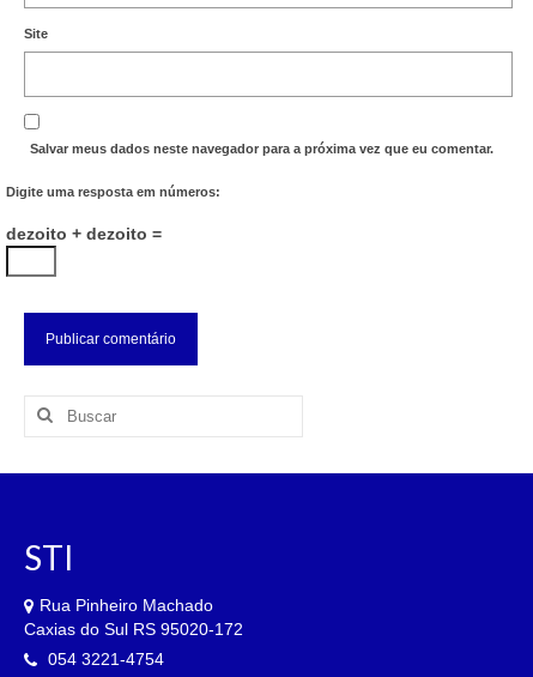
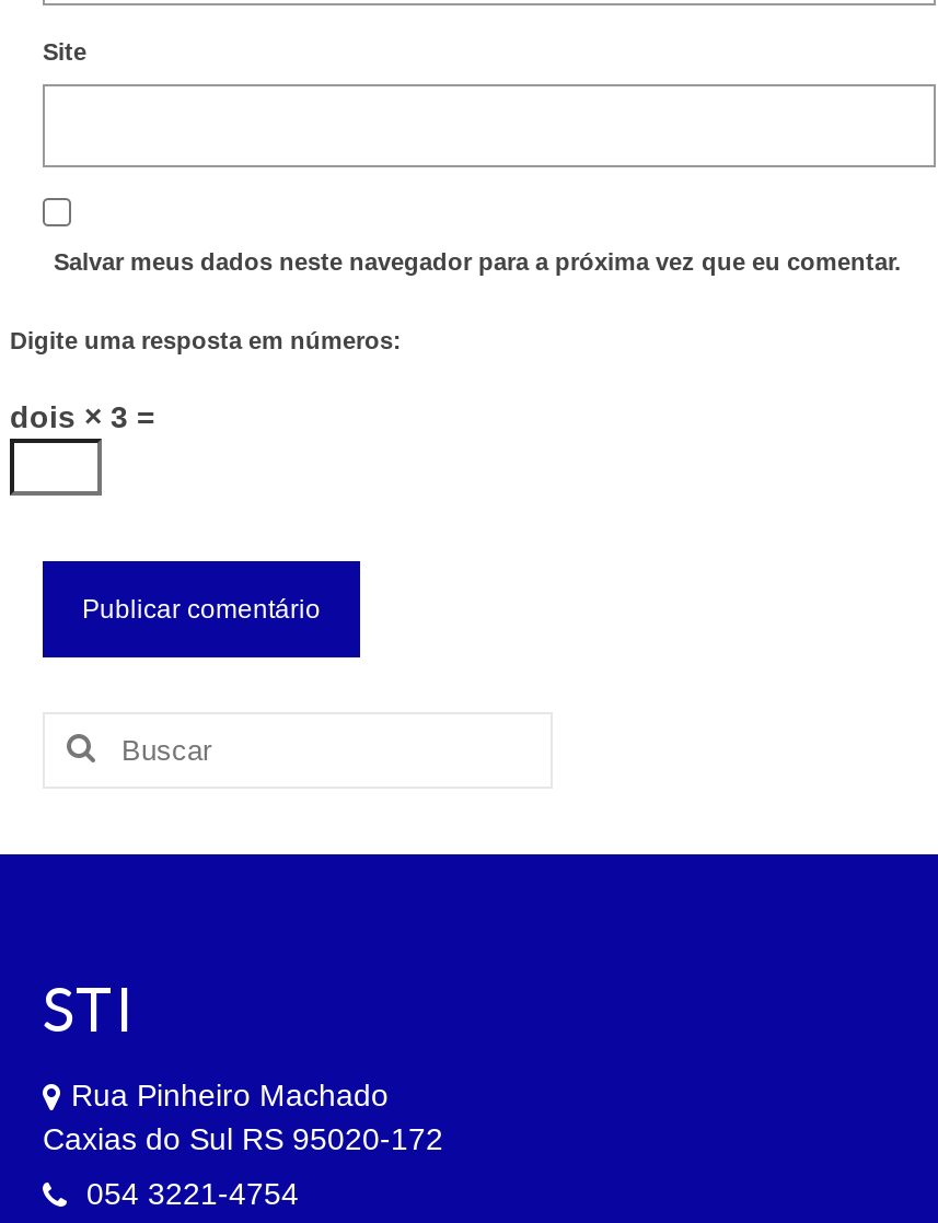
[6,224,162,243] dezoito + dezoito = -> [10,399,154,434] dois × 3 =

